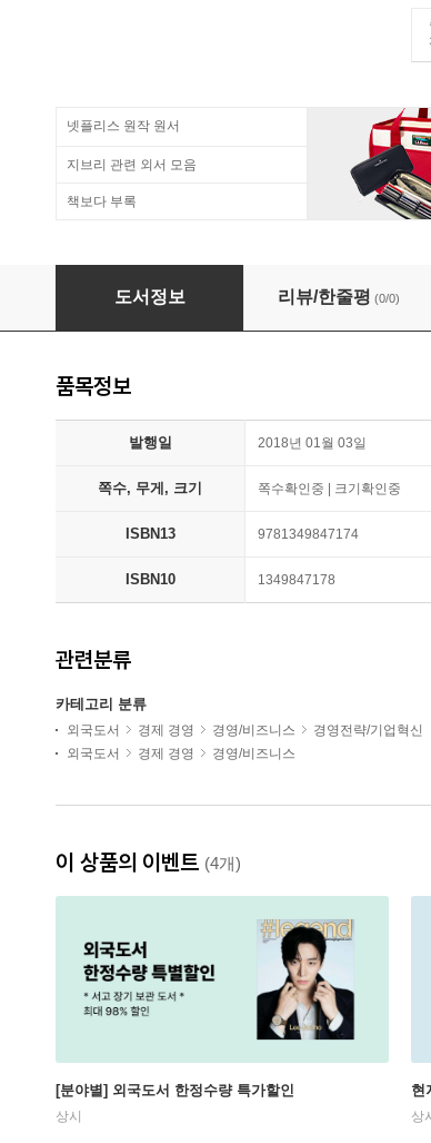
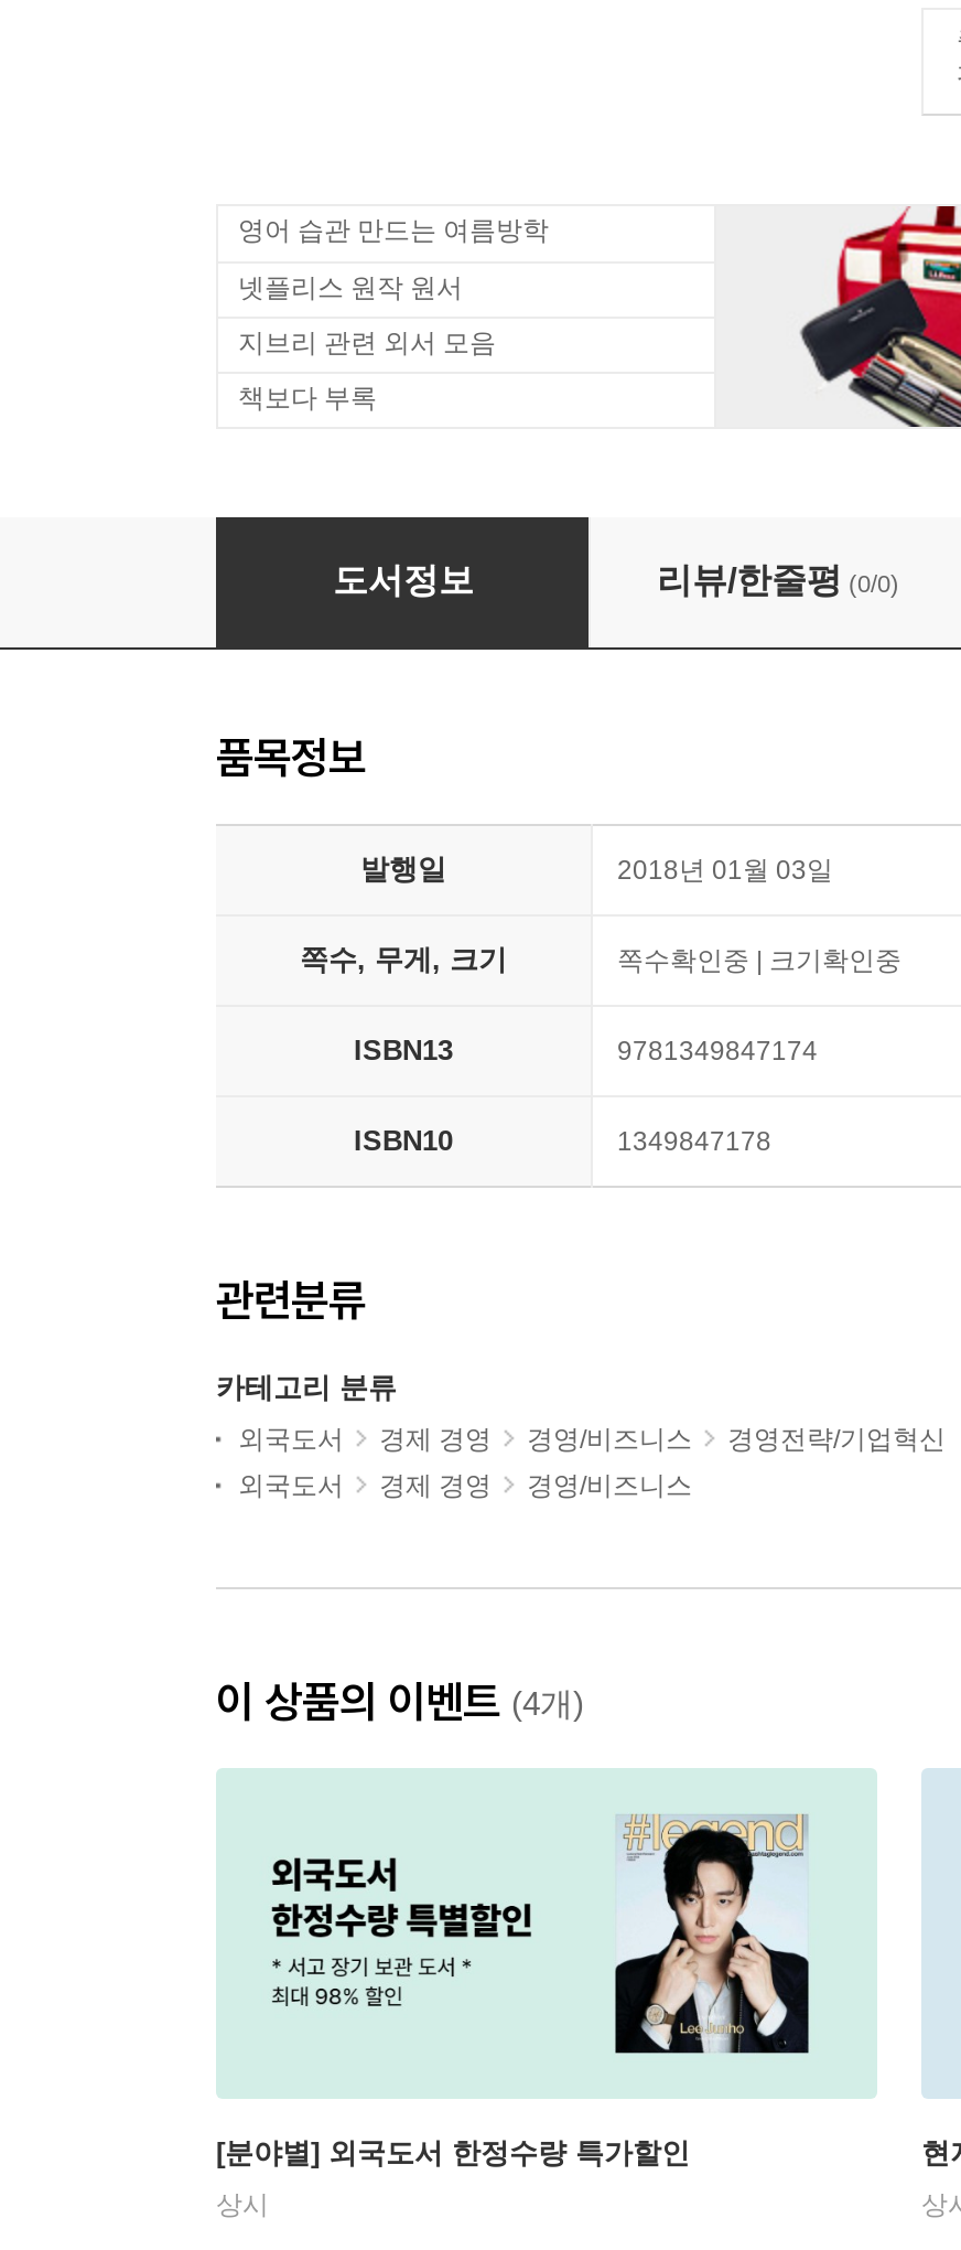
none -> [238,215,549,246] 영어 습관 만드는 여름방학
moved [67,118,180,134] -> [238,272,463,303]: 넷플리스 원작 원서
[357,127,428,203] [image] -> [802,290,954,400] [image]

